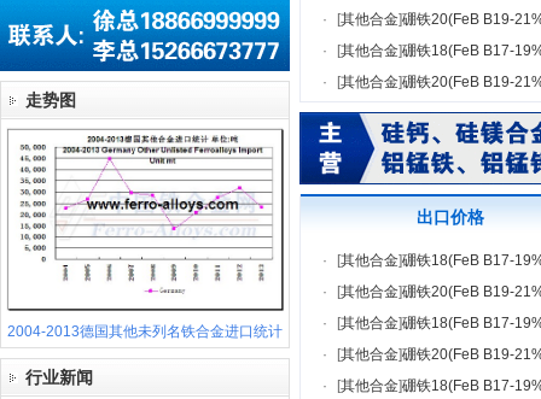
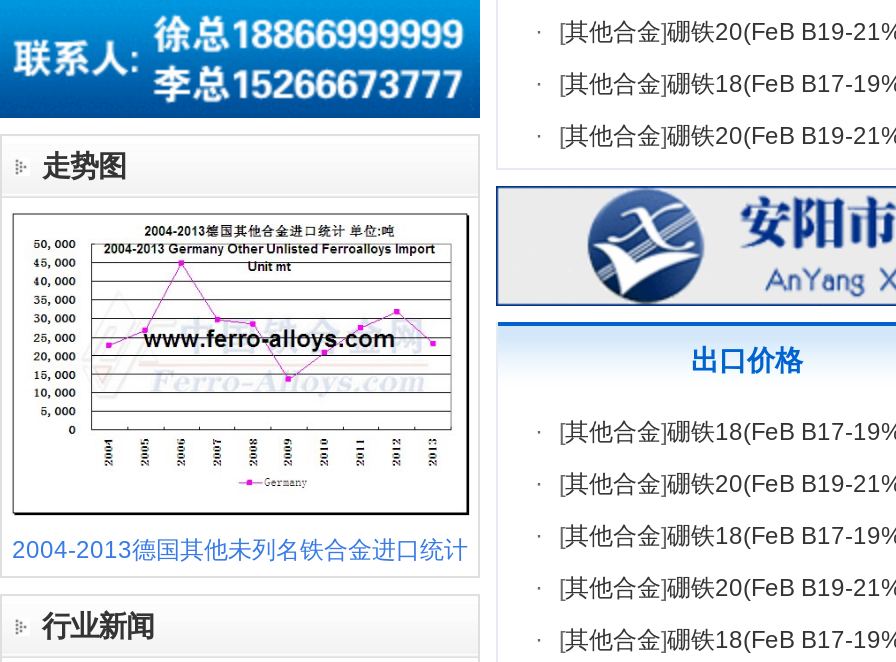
[299,112,537,184] [image] -> [496,186,890,306] [image]

